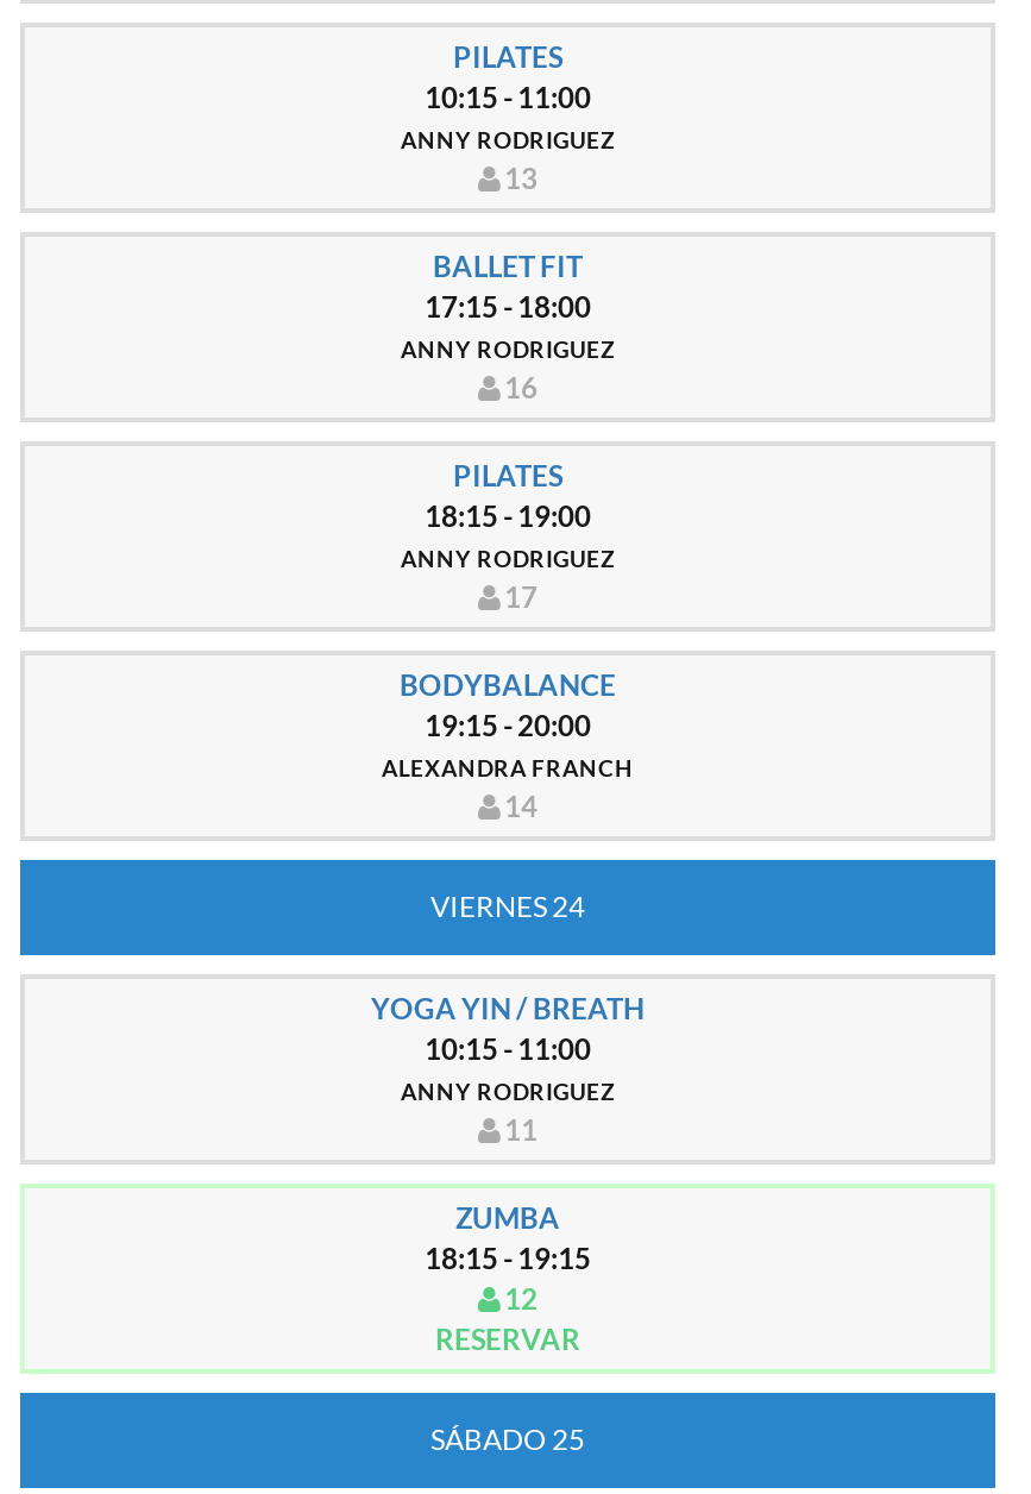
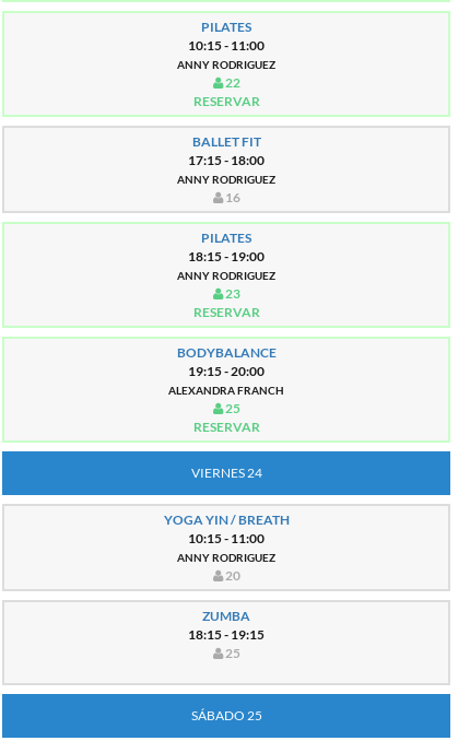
[499,161,537,196] 13 -> [193,74,260,109] 22 | RESERVAR
[499,579,537,615] 17 -> [193,285,260,320] 23 | RESERVAR
[499,789,537,824] 14 -> [193,400,260,435] 25 | RESERVAR
[499,1112,537,1148] 11 -> [222,567,240,584] 20
[435,1281,580,1357] 12 | RESERVAR -> [222,645,240,661] 25

